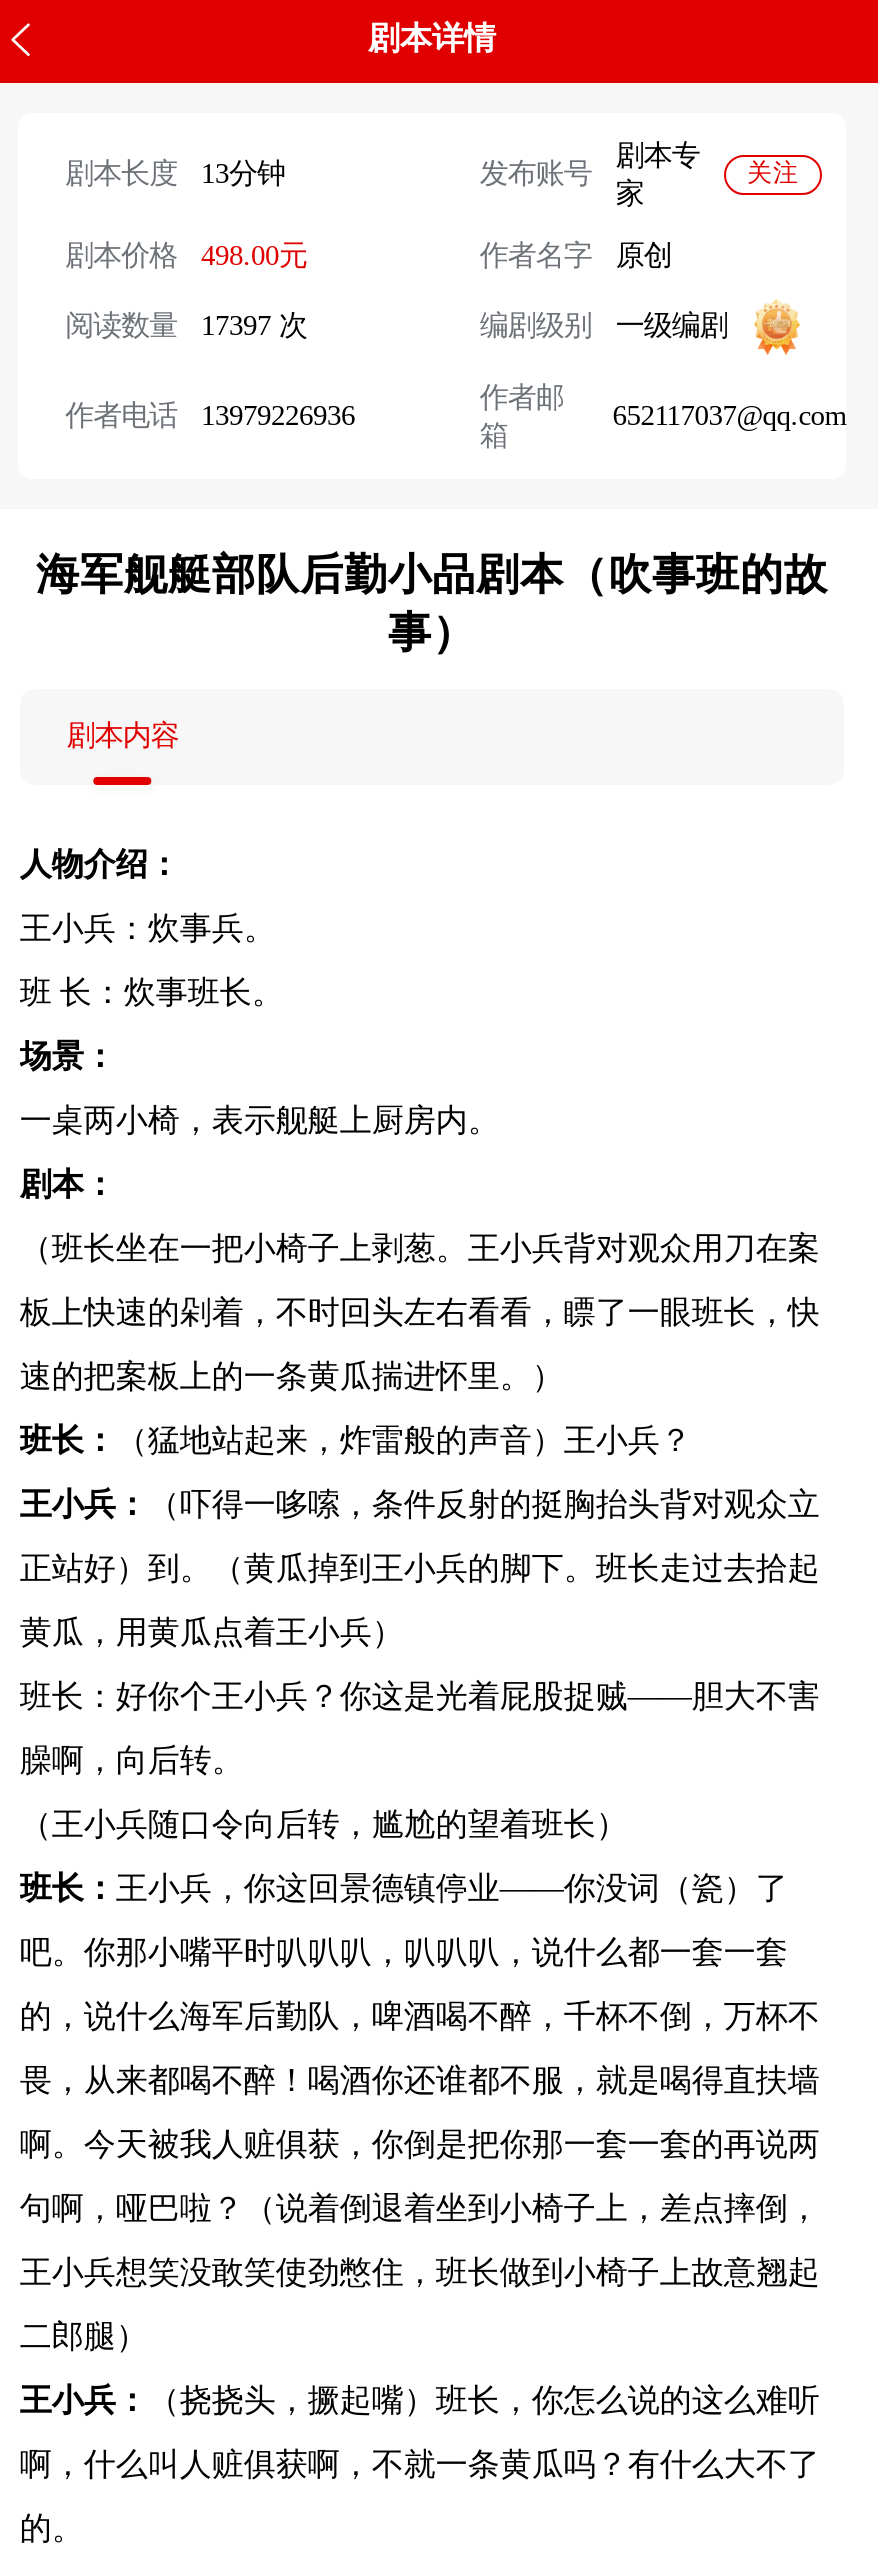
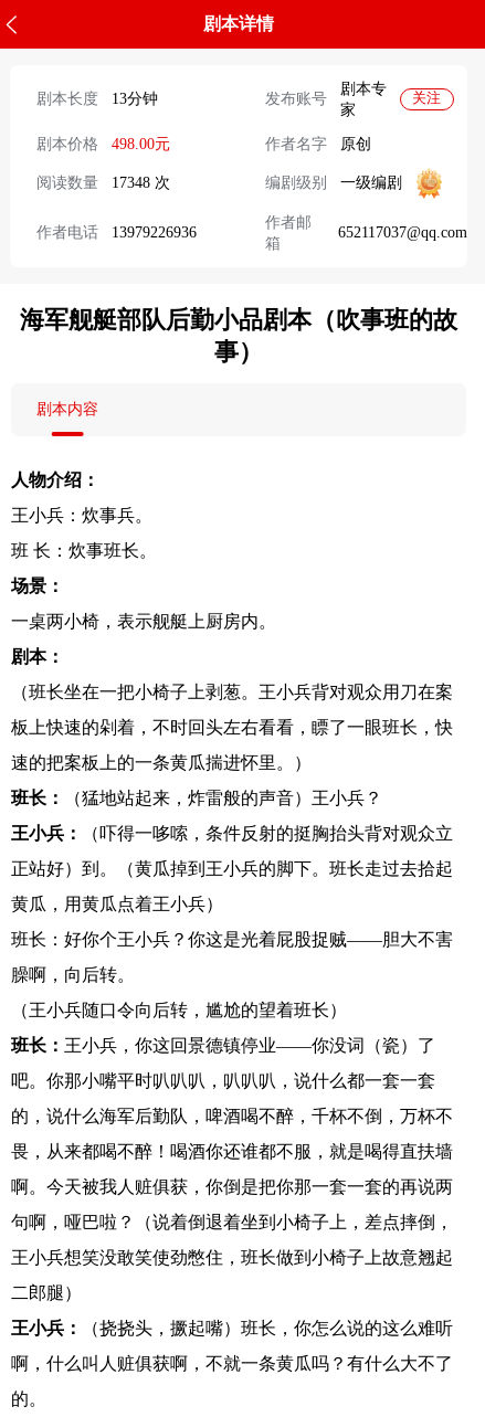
[65,310,307,342] 阅读数量 17397 次 -> [36,174,170,191] 阅读数量 17348 次

